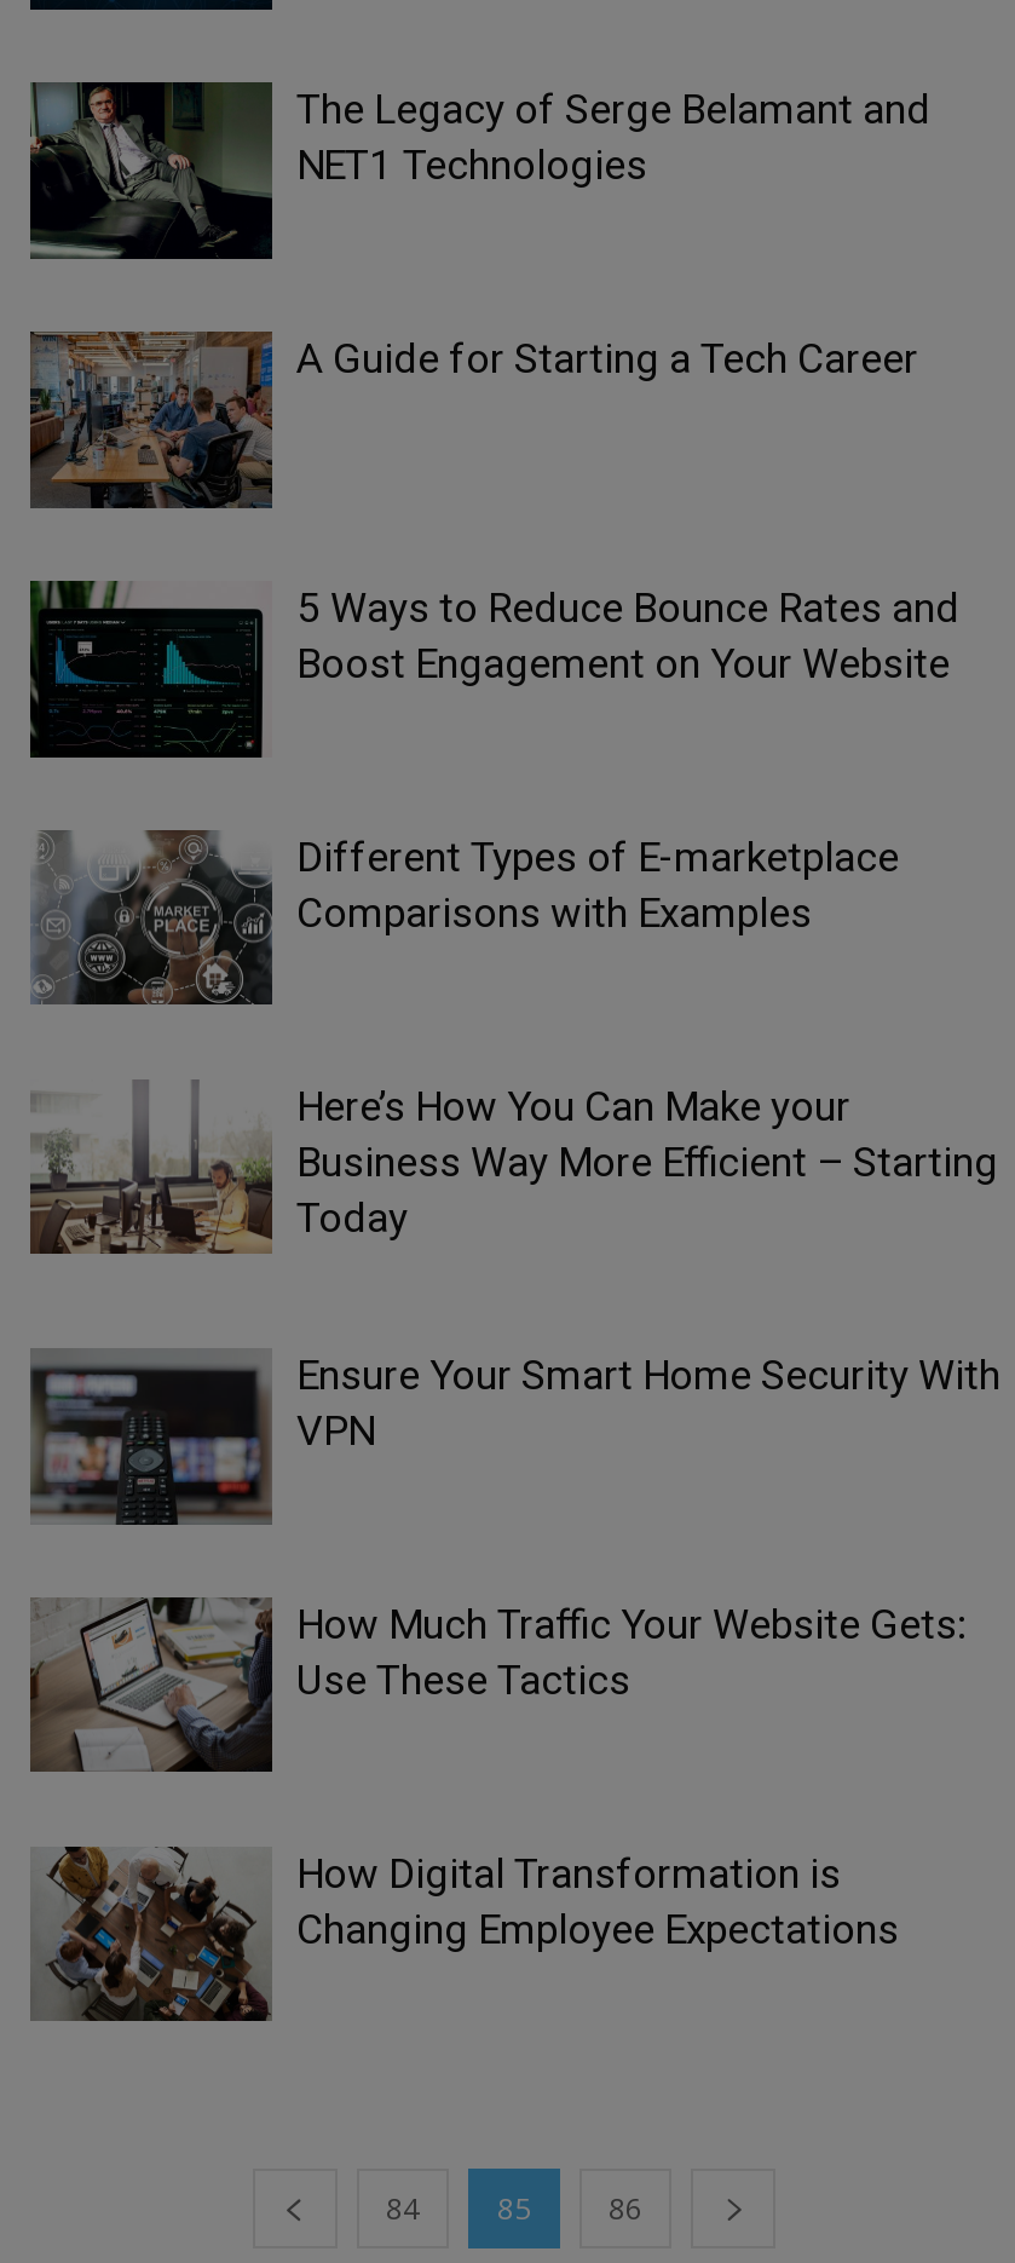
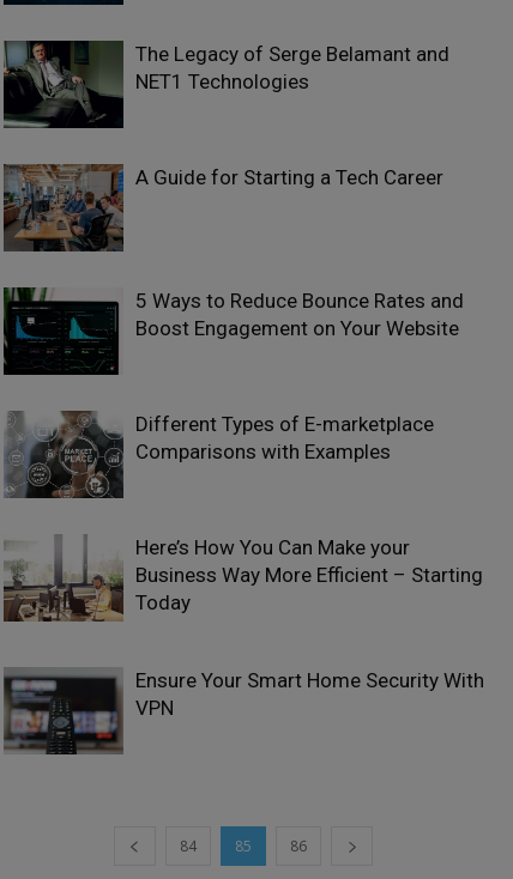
[28,1595,967,1774] [image] | How Much Traffic Your Website Gets: | Use These Tactics -> none
[33,1844,899,2021] [image] | How Digital Transformation is | Changing Employee Expectations -> none

